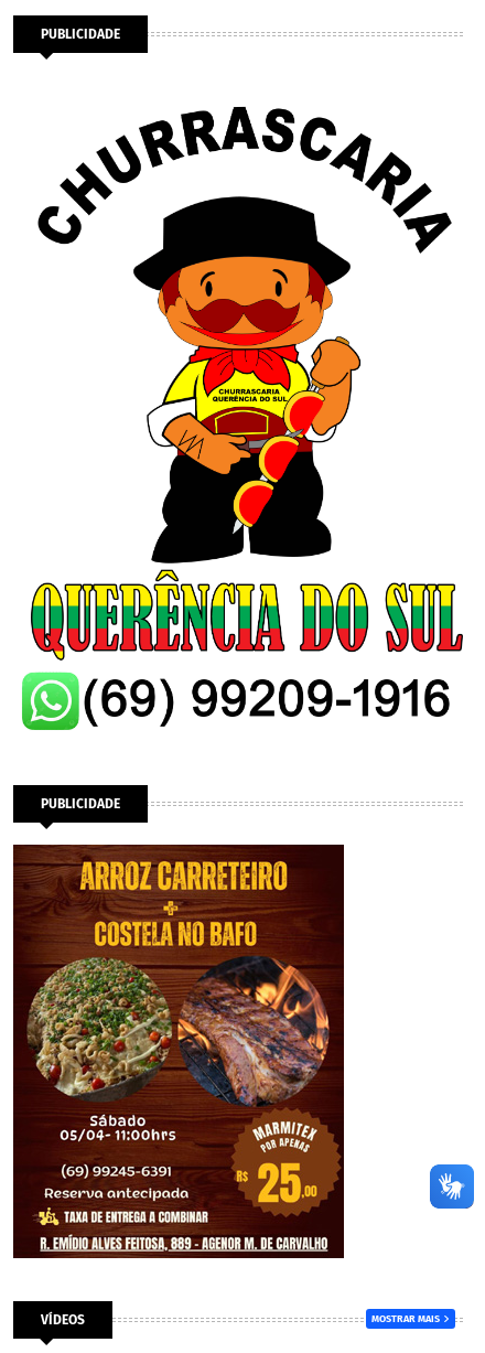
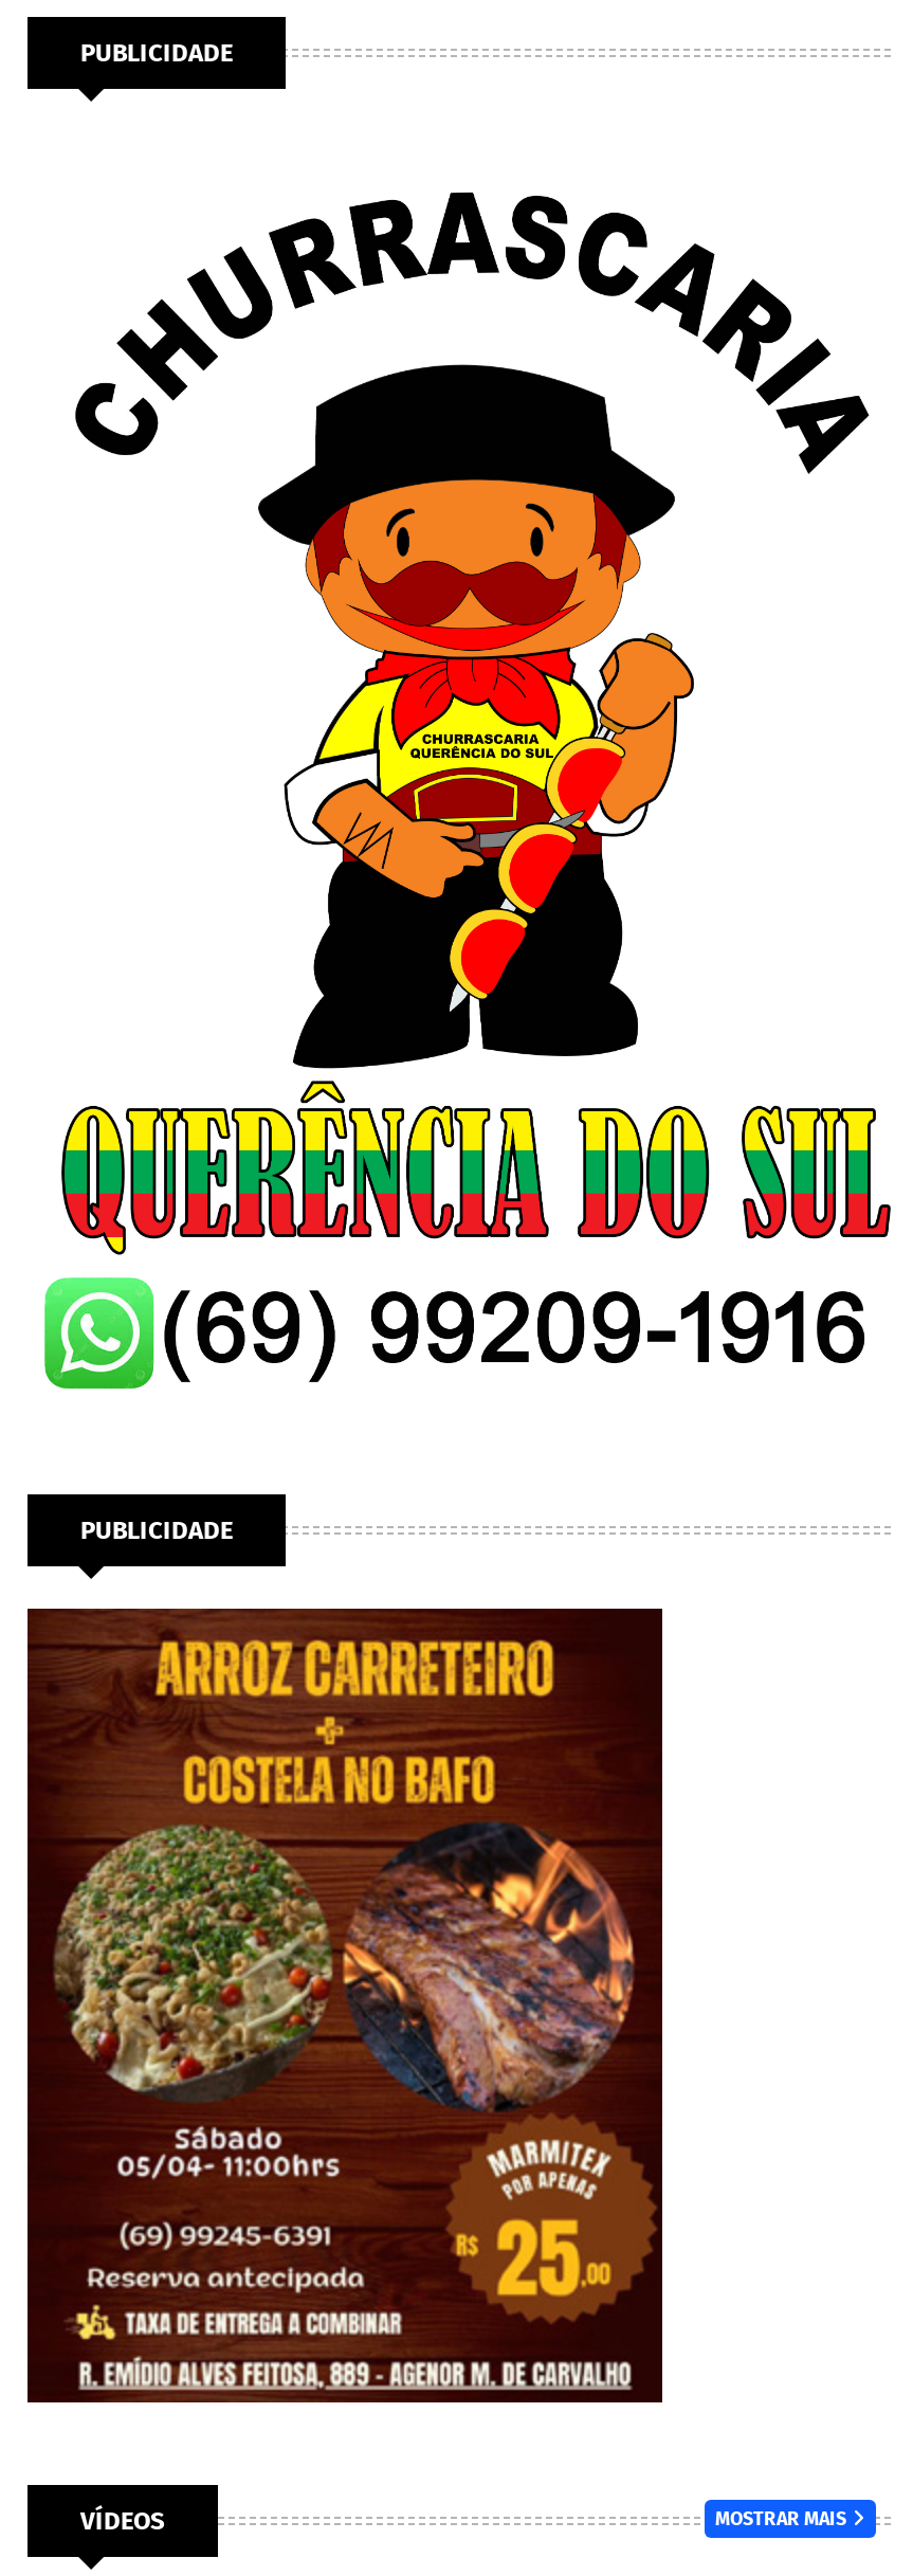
[429,1163,475,1210] [image] -> none

